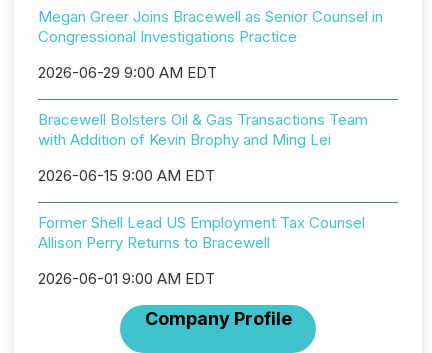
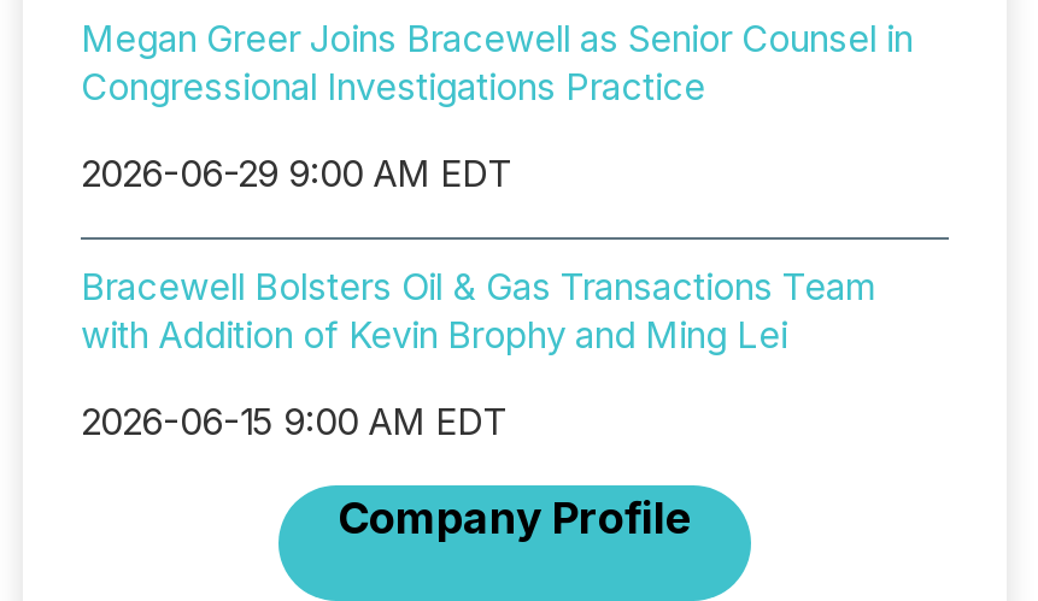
[38,213,365,288] Former Shell Lead US Employment Tax Counsel | Allison Perry Returns to Bracewell | 2026-06-01 9:00 AM EDT -> none

